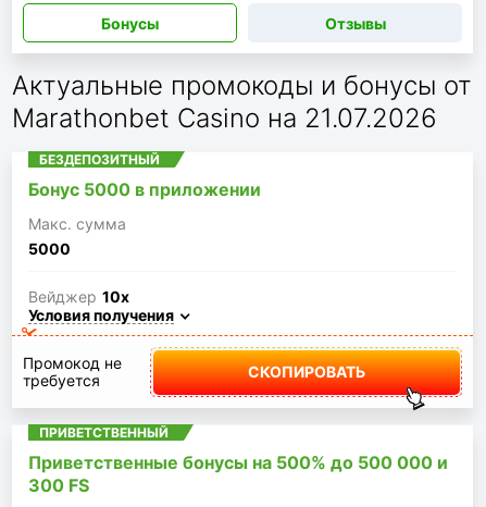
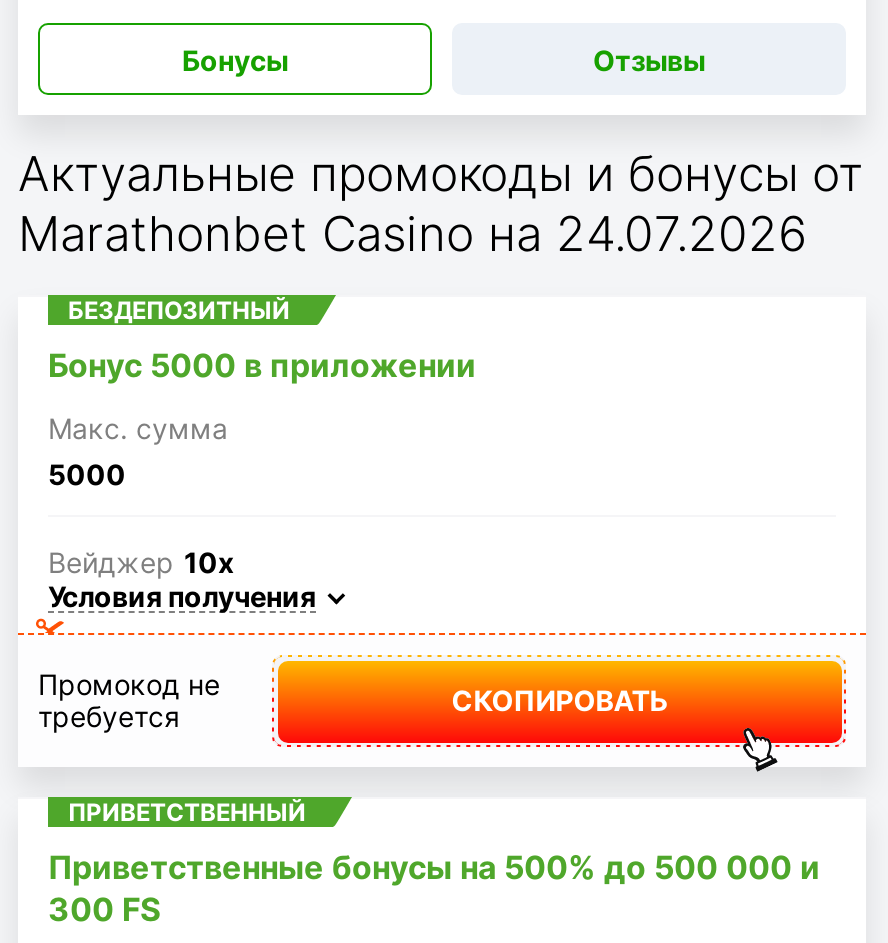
[12,102,437,134] Marathonbet Casino на 21.07.2026 -> [18,205,808,263] Marathonbet Casino на 24.07.2026

